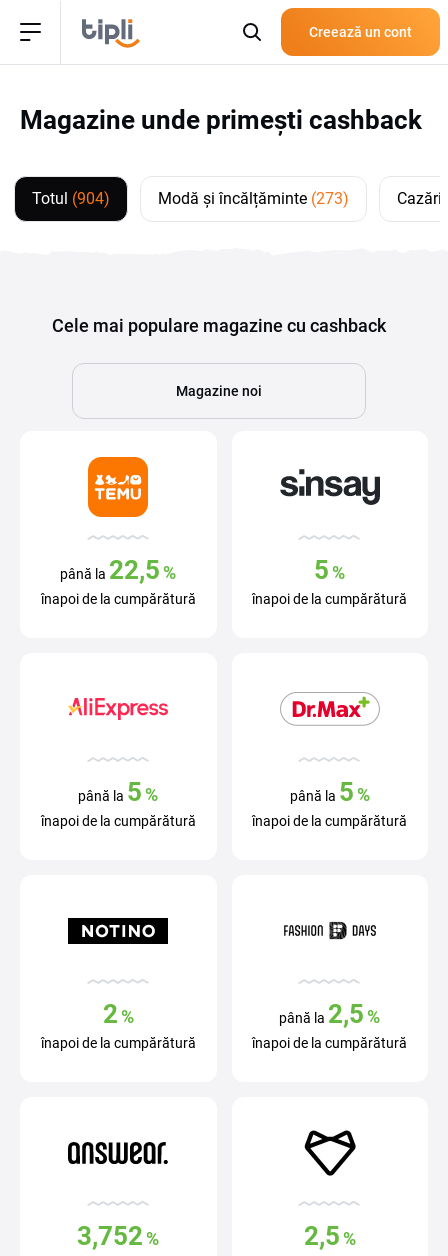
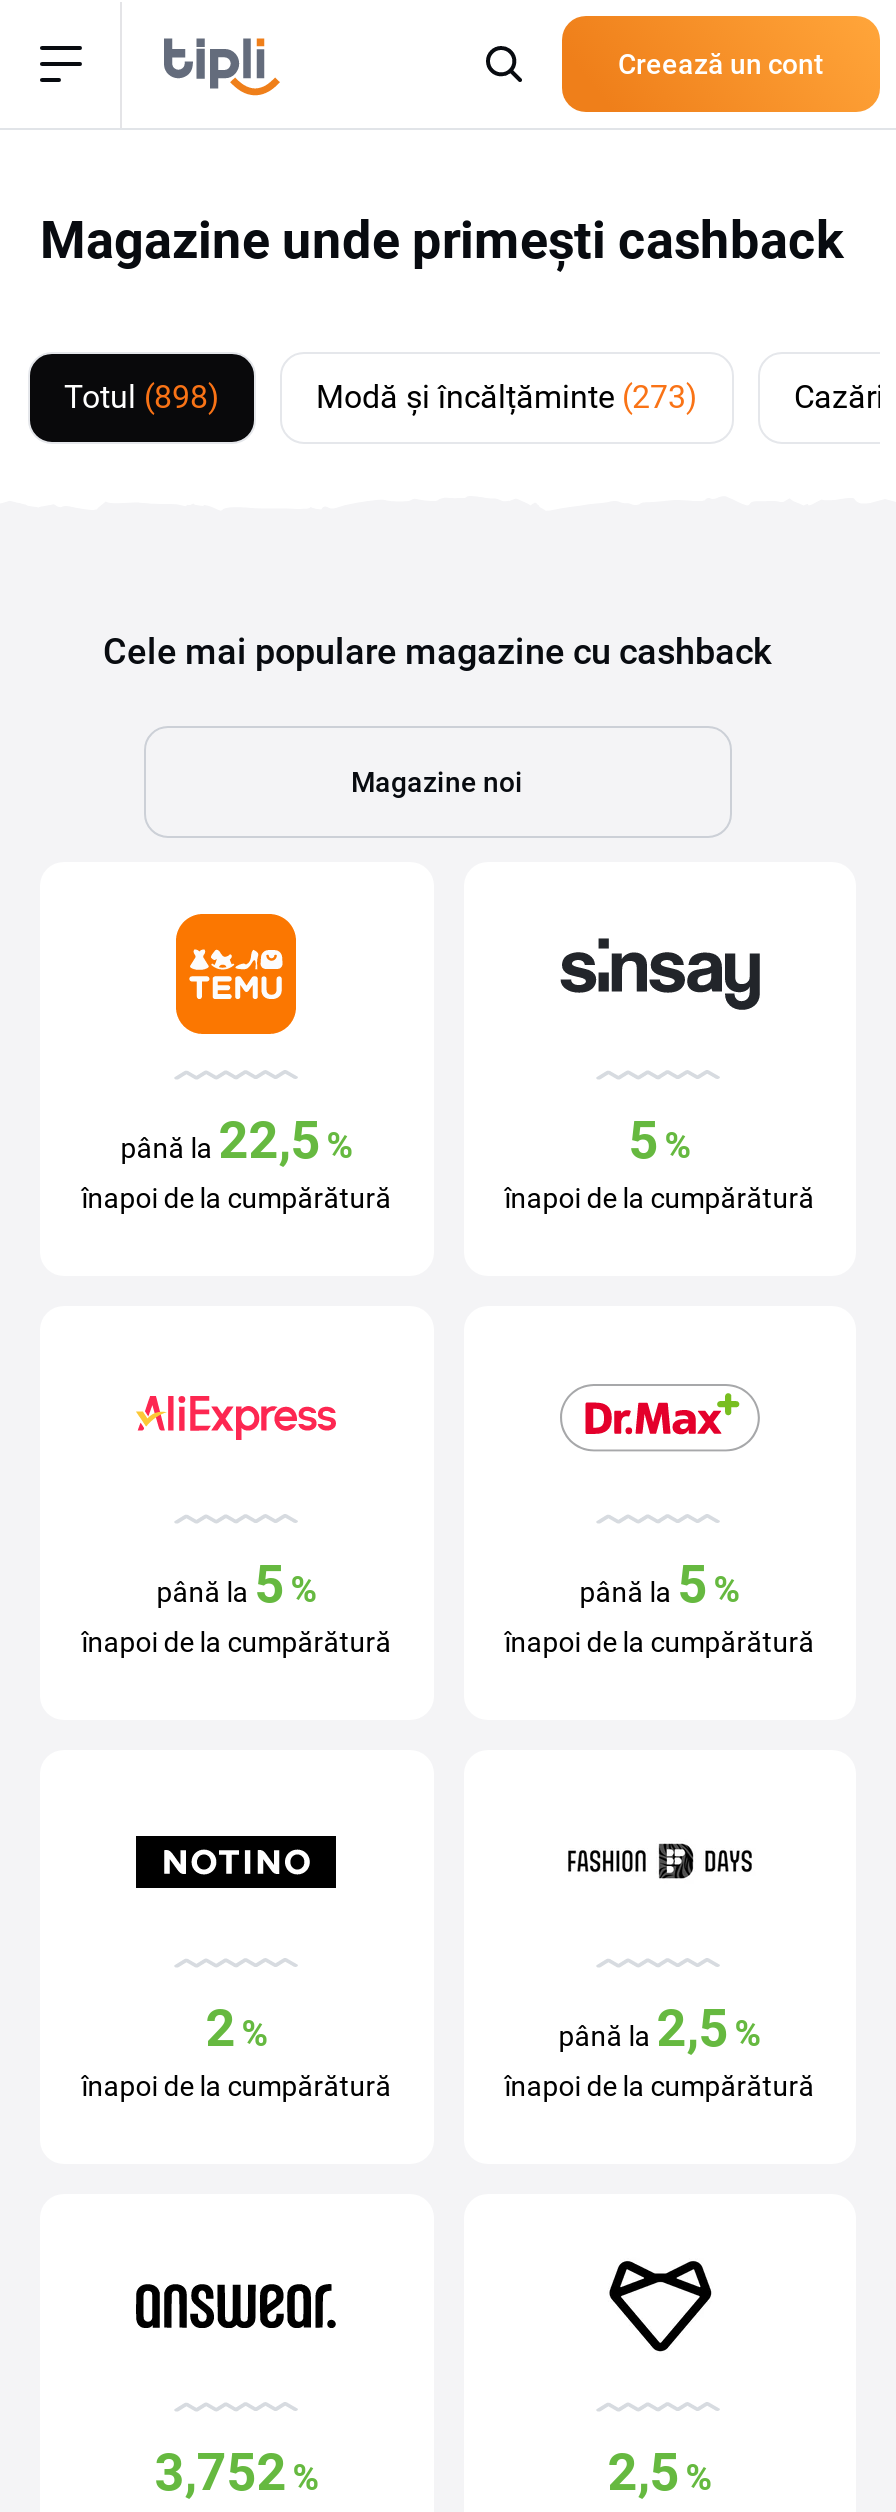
[32,189,110,208] Totul (904) -> [64,378,220,416] Totul (898)

